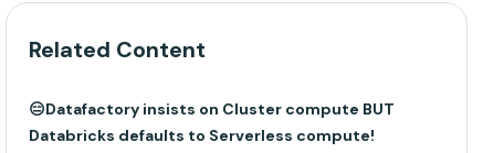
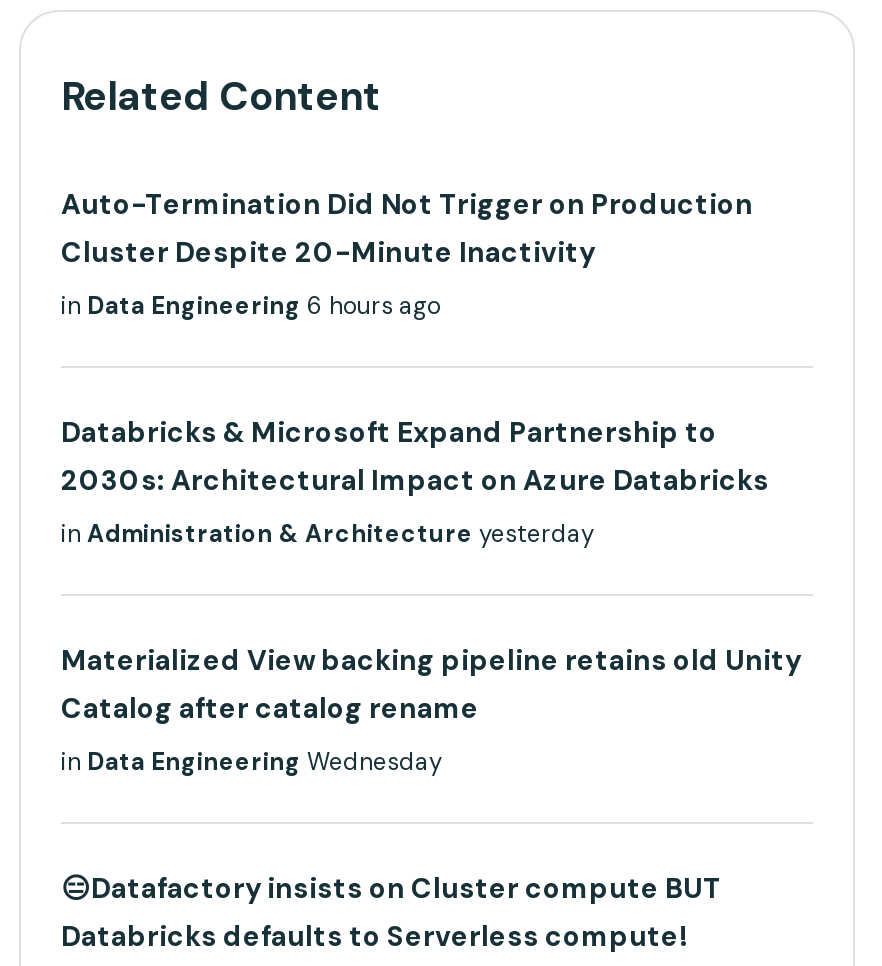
none -> [61,185,753,321] Auto-Termination Did Not Trigger on Production | Cluster Despite 20-Minute Inactivity | in Data Engineering 6 hours ago
none -> [61,413,769,549] Databricks & Microsoft Expand Partnership to | 2030s: Architectural Impact on Azure Databricks | in Administration & Architecture yesterday
none -> [61,641,801,777] Materialized View backing pipeline retains old Unity | Catalog after catalog rename | in Data Engineering Wednesday

